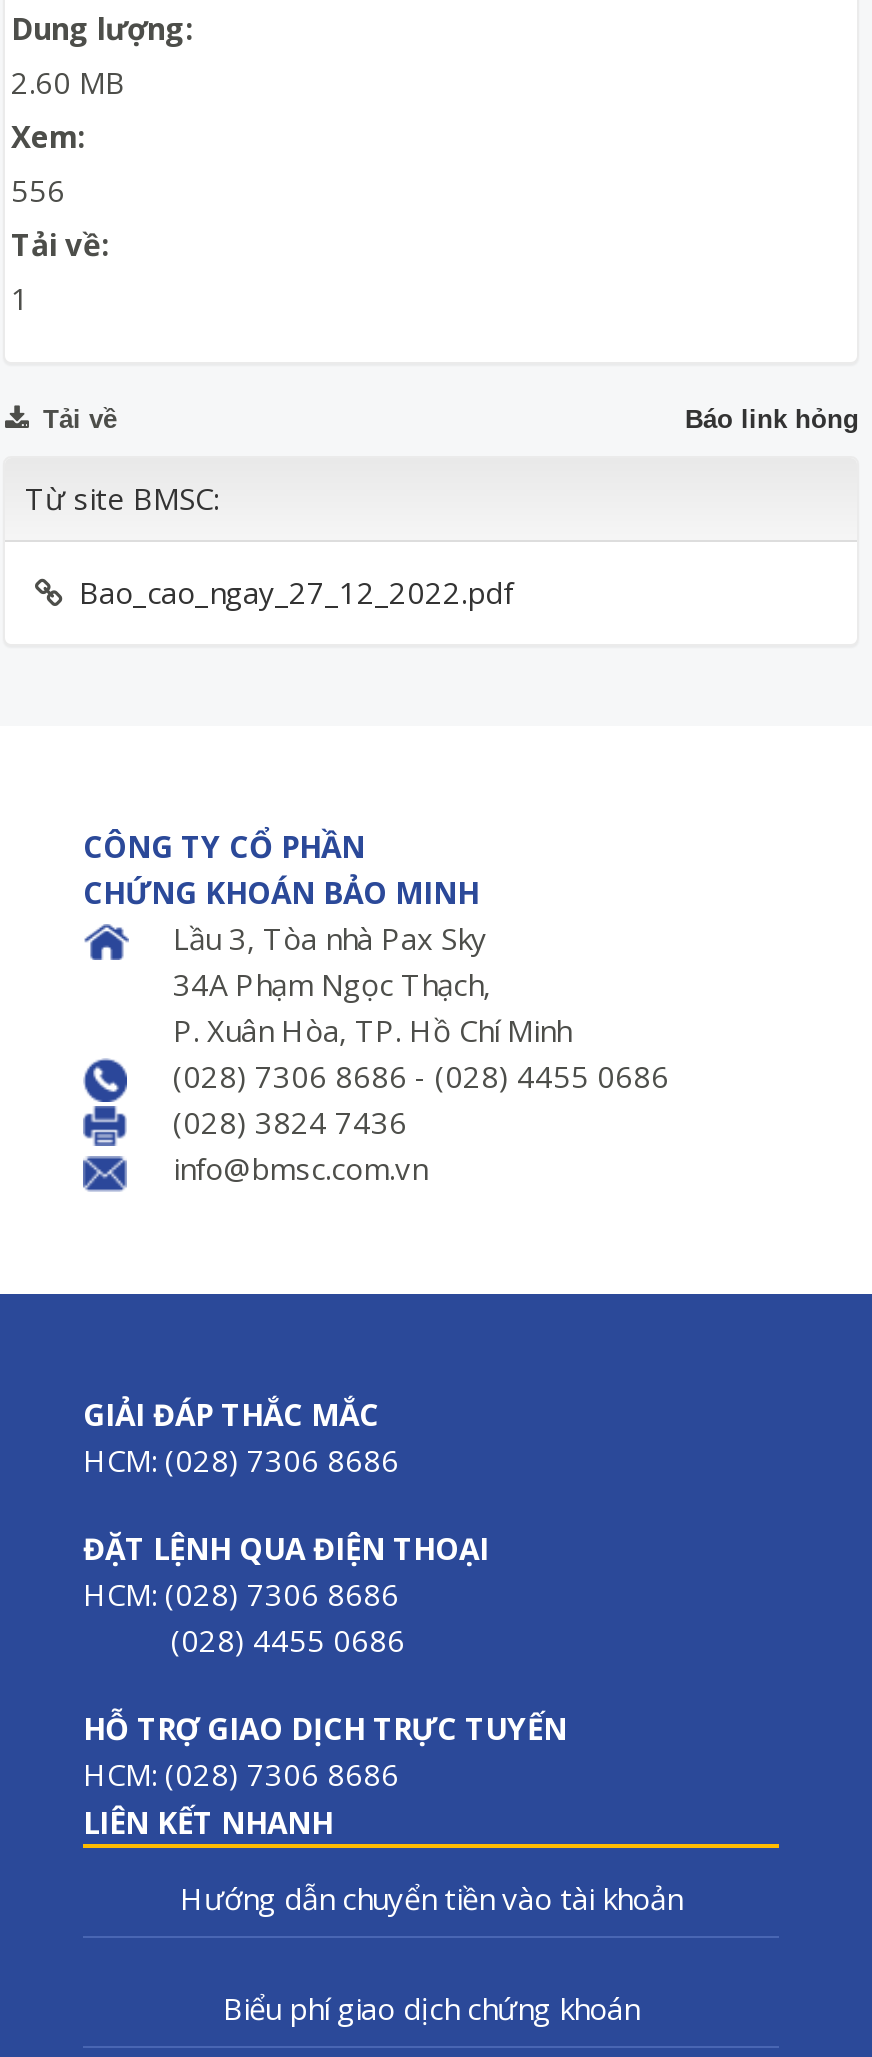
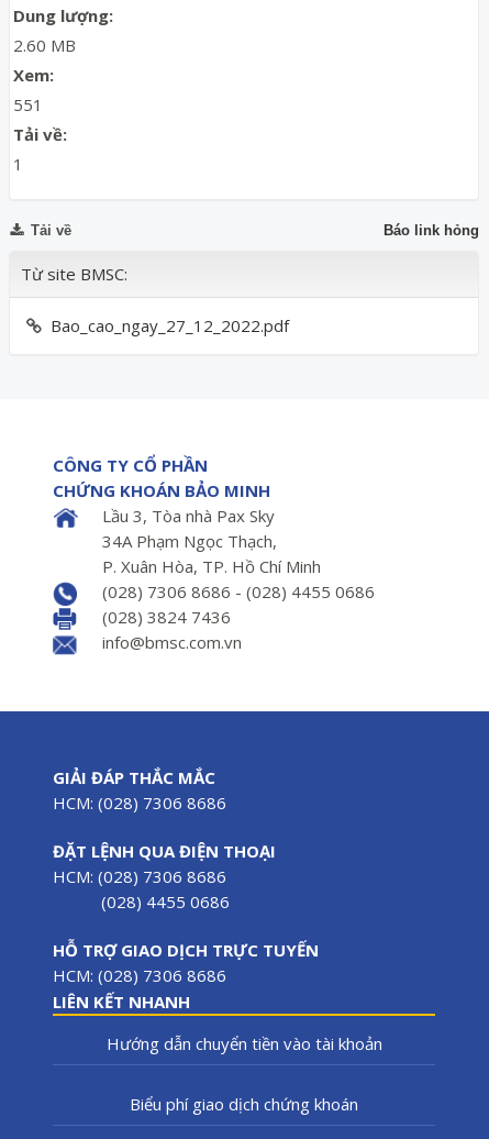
[11,170,65,210] 556 -> [13,93,43,115] 551

